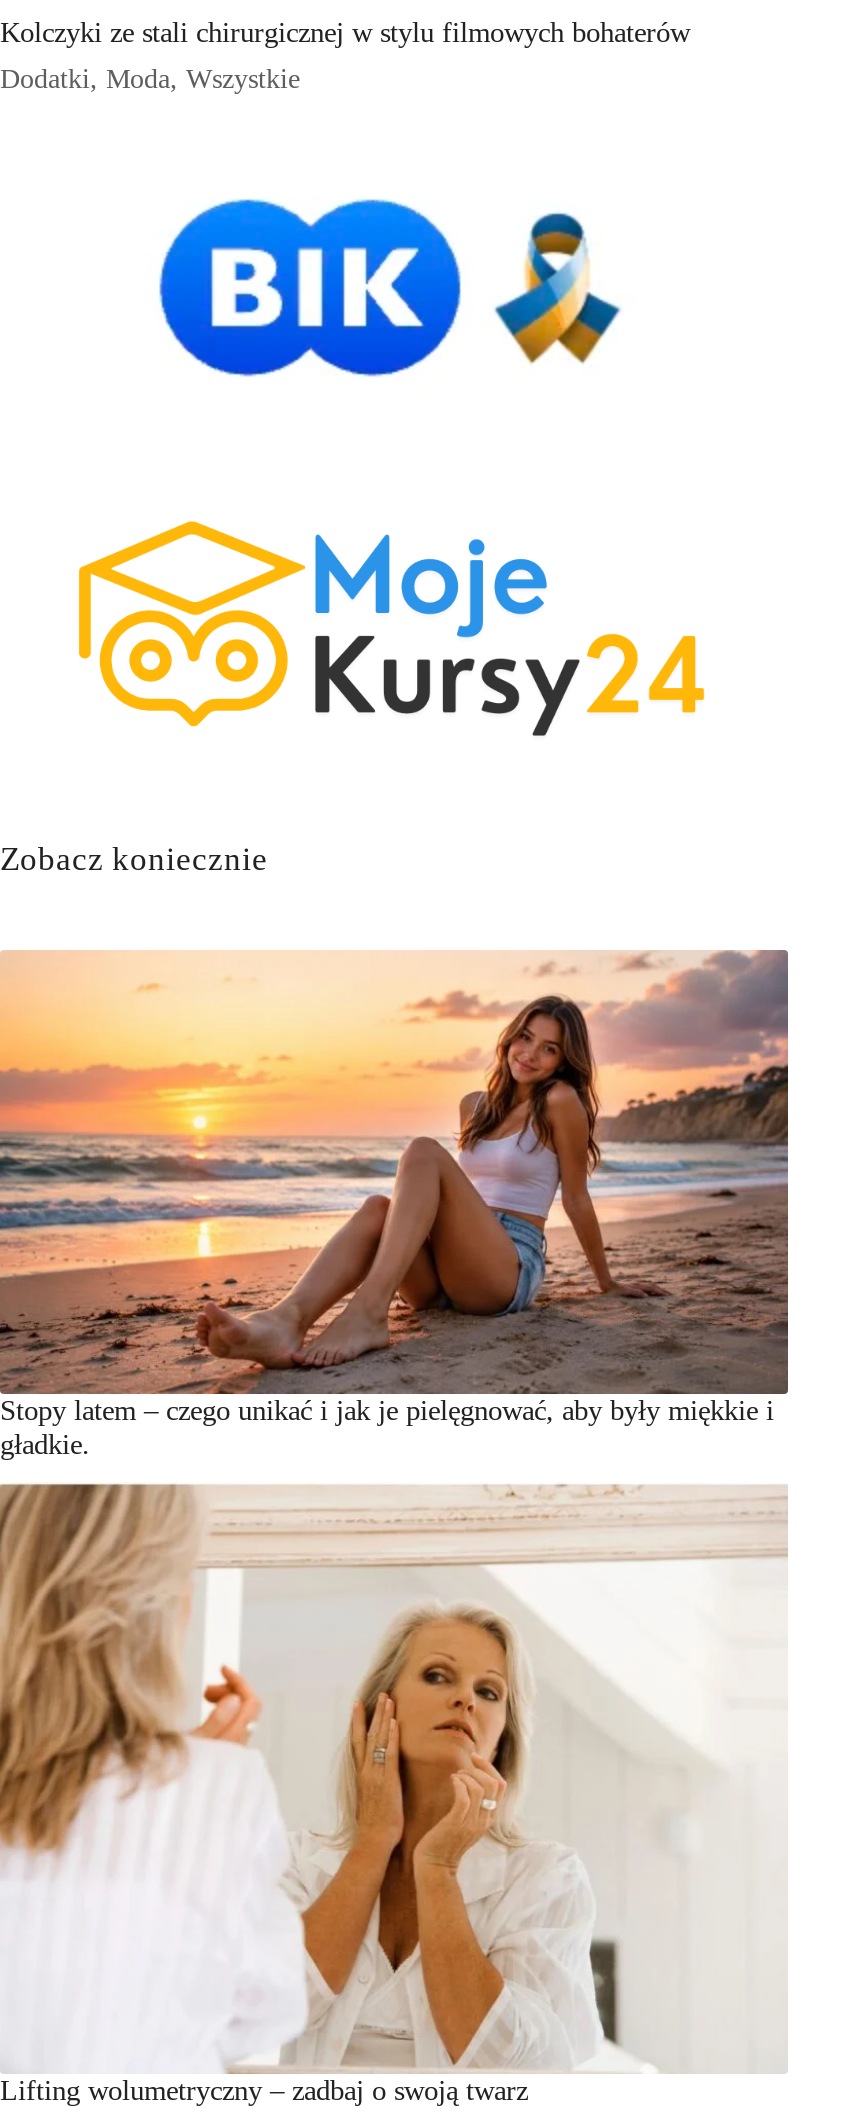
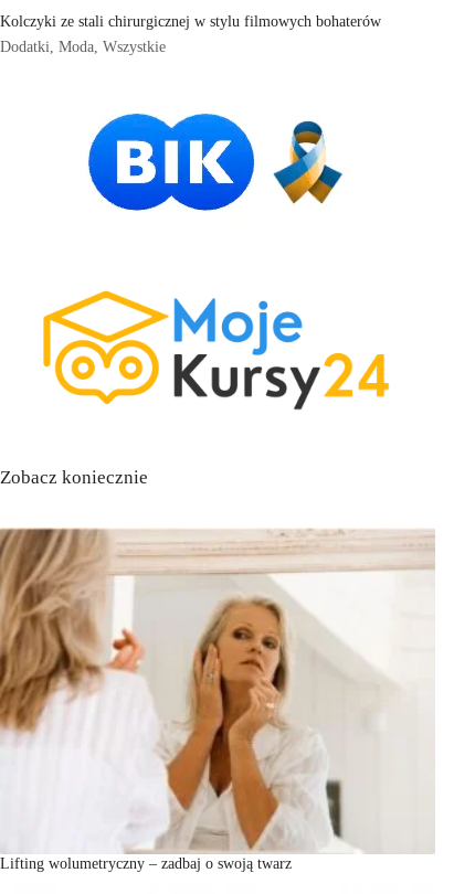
[0,950,790,1460] [image] | Stopy latem – czego unikać i jak je pielęgnować, aby były miękkie i | gładkie. -> none

